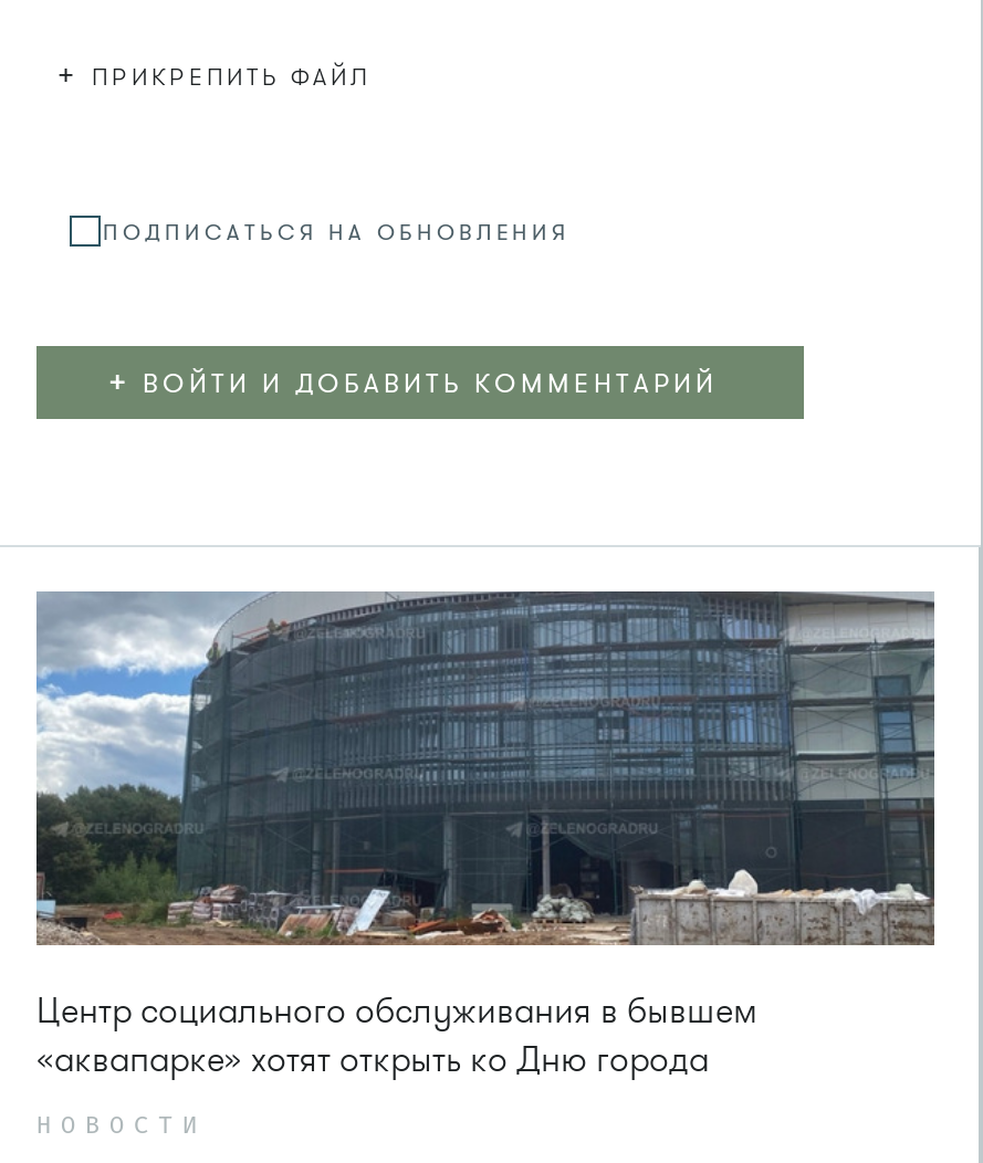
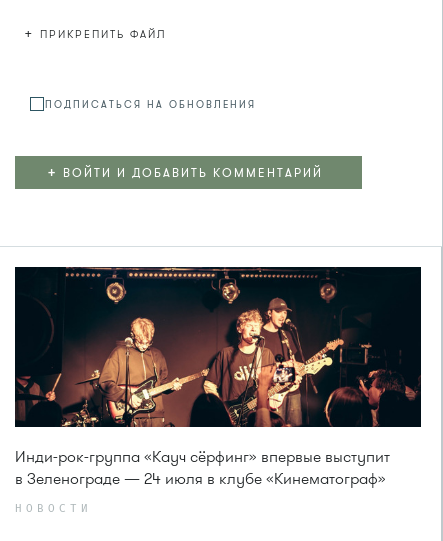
[34,589,937,1084] [image] | Центр социального обслуживания в бывшем | «аквапарке» хотят открыть ко Дню города -> [14,266,422,490] [image] | Инди-рок-группа «Кауч сёрфинг» впервые выступит | в Зеленограде — 24 июля в клубе «Кинематограф»

